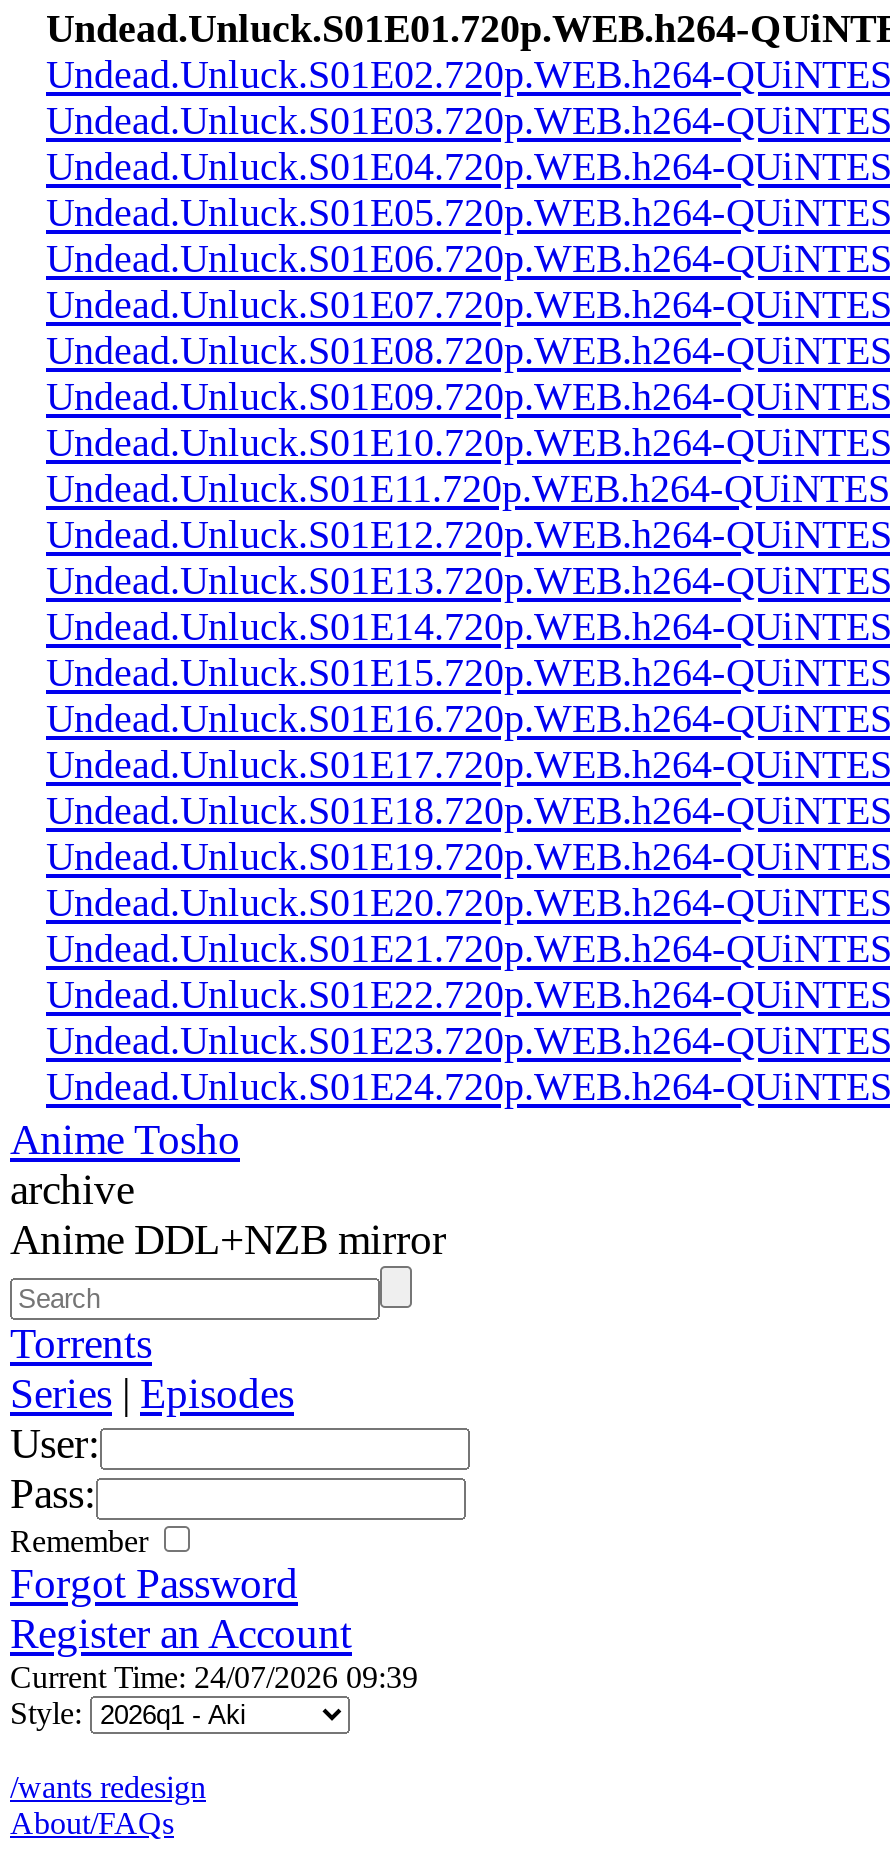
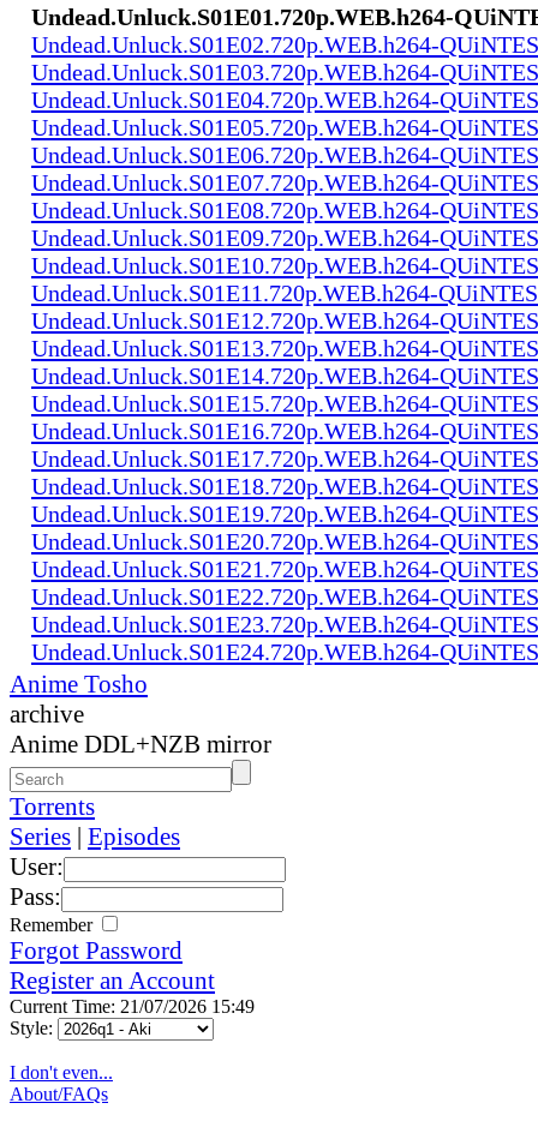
[10,1660,418,1694] Current Time: 24/07/2026 09:39 -> [10,996,255,1016] Current Time: 21/07/2026 15:49
[10,1770,206,1804] /wants redesign -> [10,1062,113,1082] I don't even...

